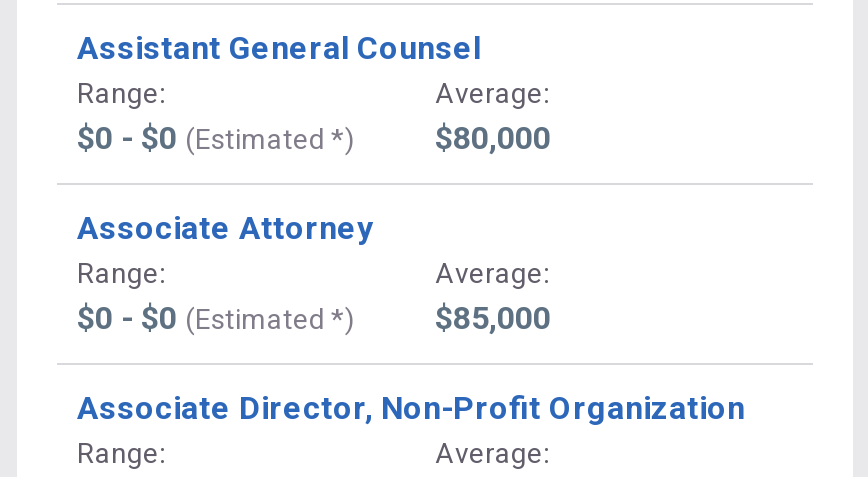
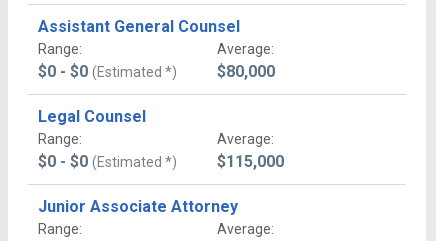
[77,210,373,248] Associate Attorney -> [38,107,146,126] Legal Counsel
[435,300,551,338] $85,000 -> [217,152,284,171] $115,000
[77,390,745,428] Associate Director, Non-Profit Organization -> [38,197,238,216] Junior Associate Attorney

